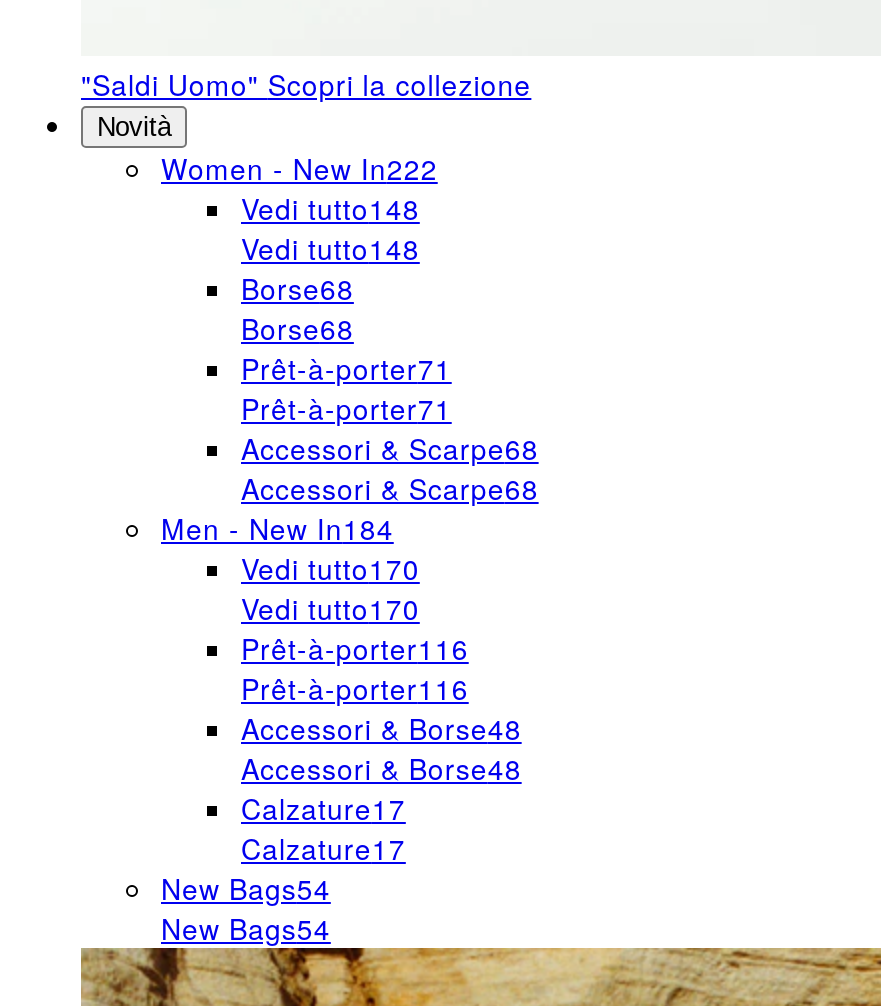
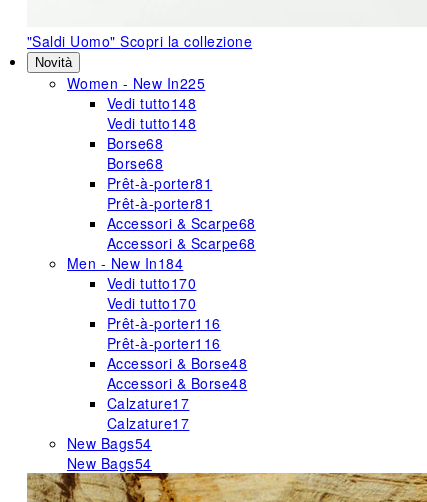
[161,148,438,188] Women - New In222 -> [67,73,205,93] Women - New In225
[241,348,452,388] Prêt-à-porter71 -> [107,173,212,193] Prêt-à-porter81
[241,388,452,428] Prêt-à-porter71 -> [107,193,212,213] Prêt-à-porter81

